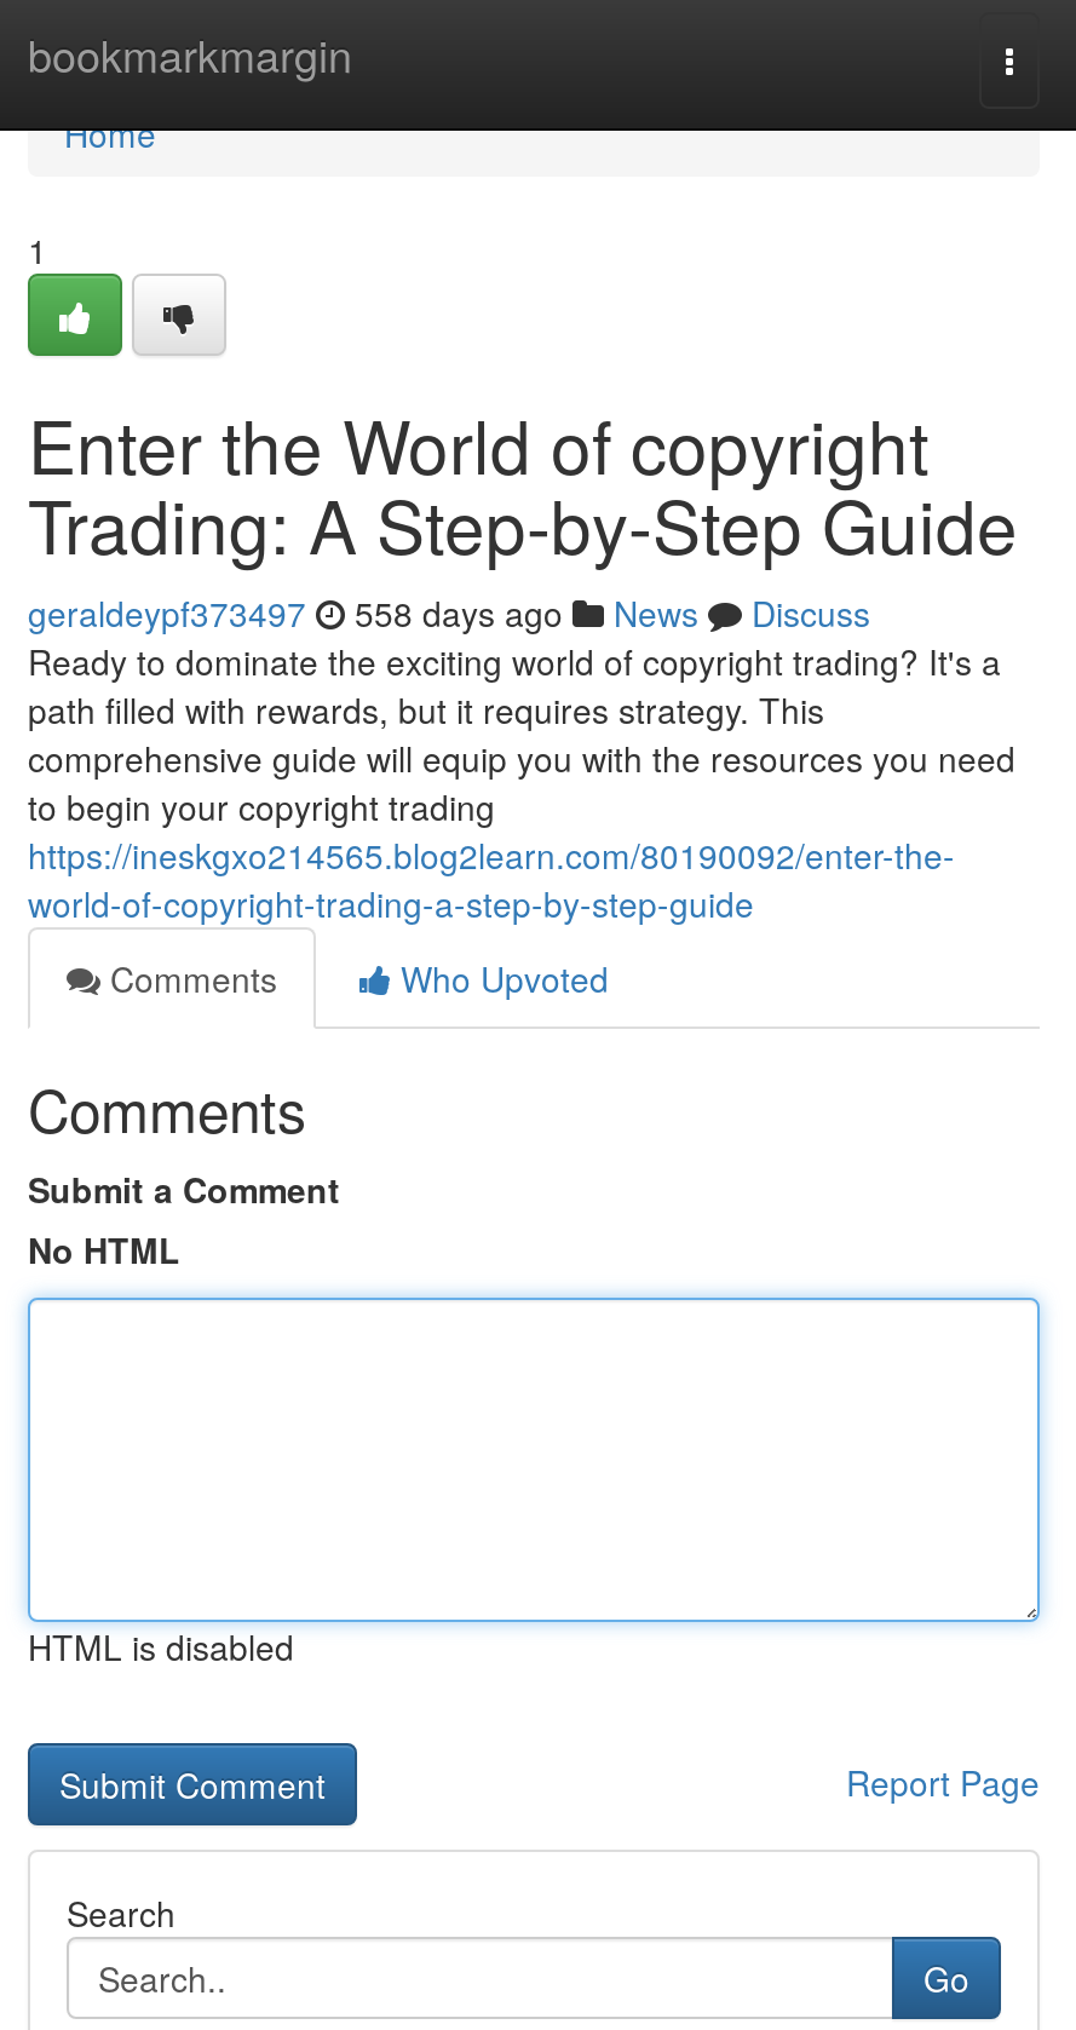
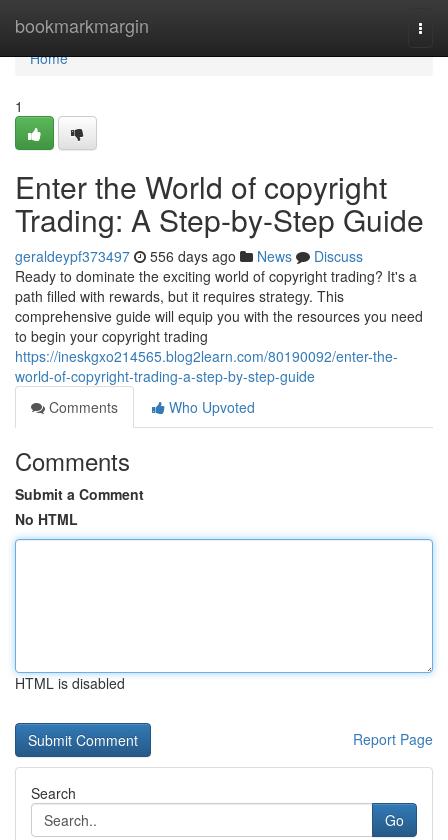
[28,588,870,637] geraldeypf373497 558 days ago News Discuss -> [15,246,363,266] geraldeypf373497 556 days ago News Discuss

